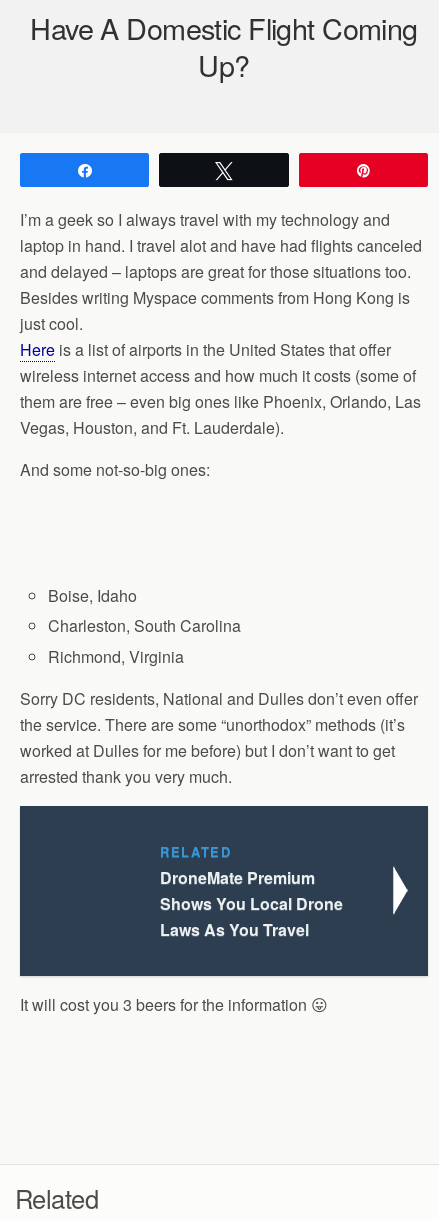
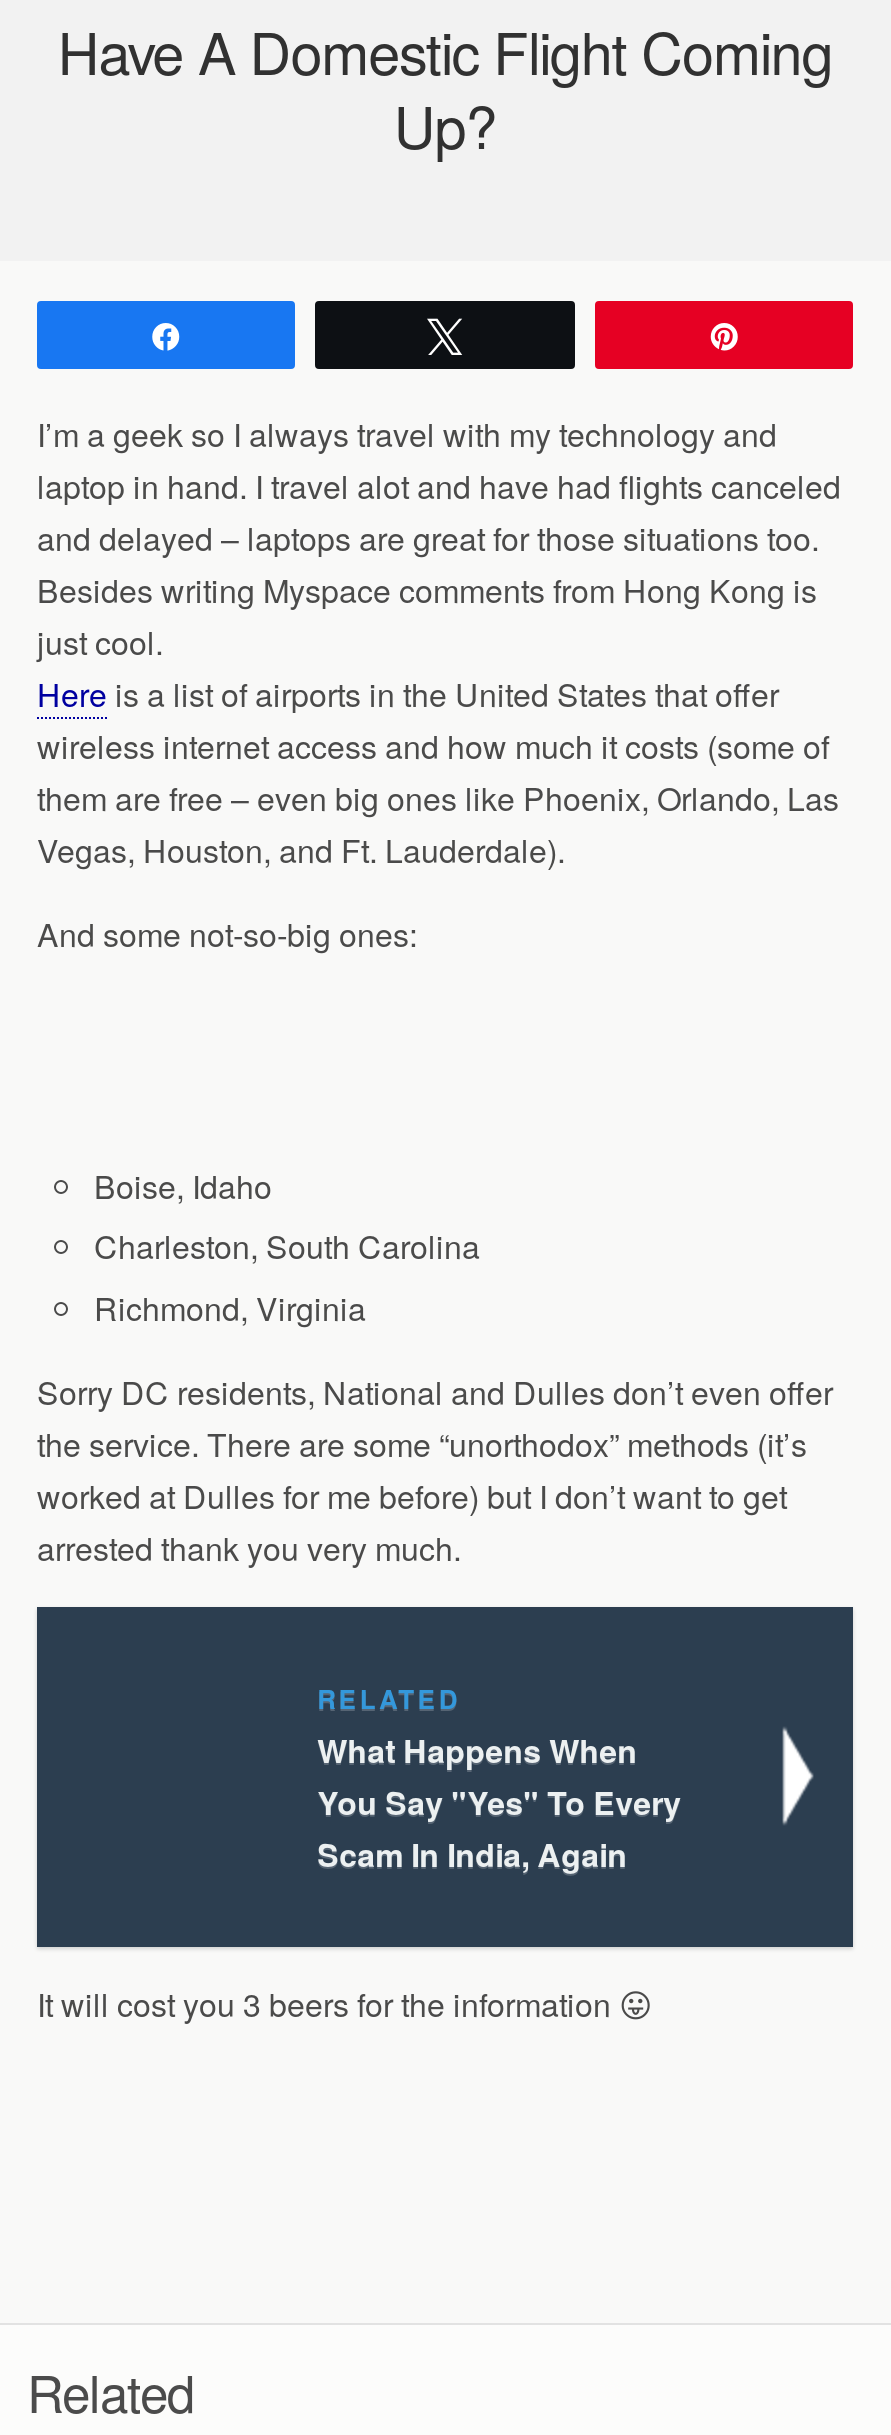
[160,865,343,940] DroneMate Premium | Shows You Local Drone | Laws As You Travel -> [317,1726,681,1876] What Happens When | You Say "Yes" To Every | Scam In India, Again

